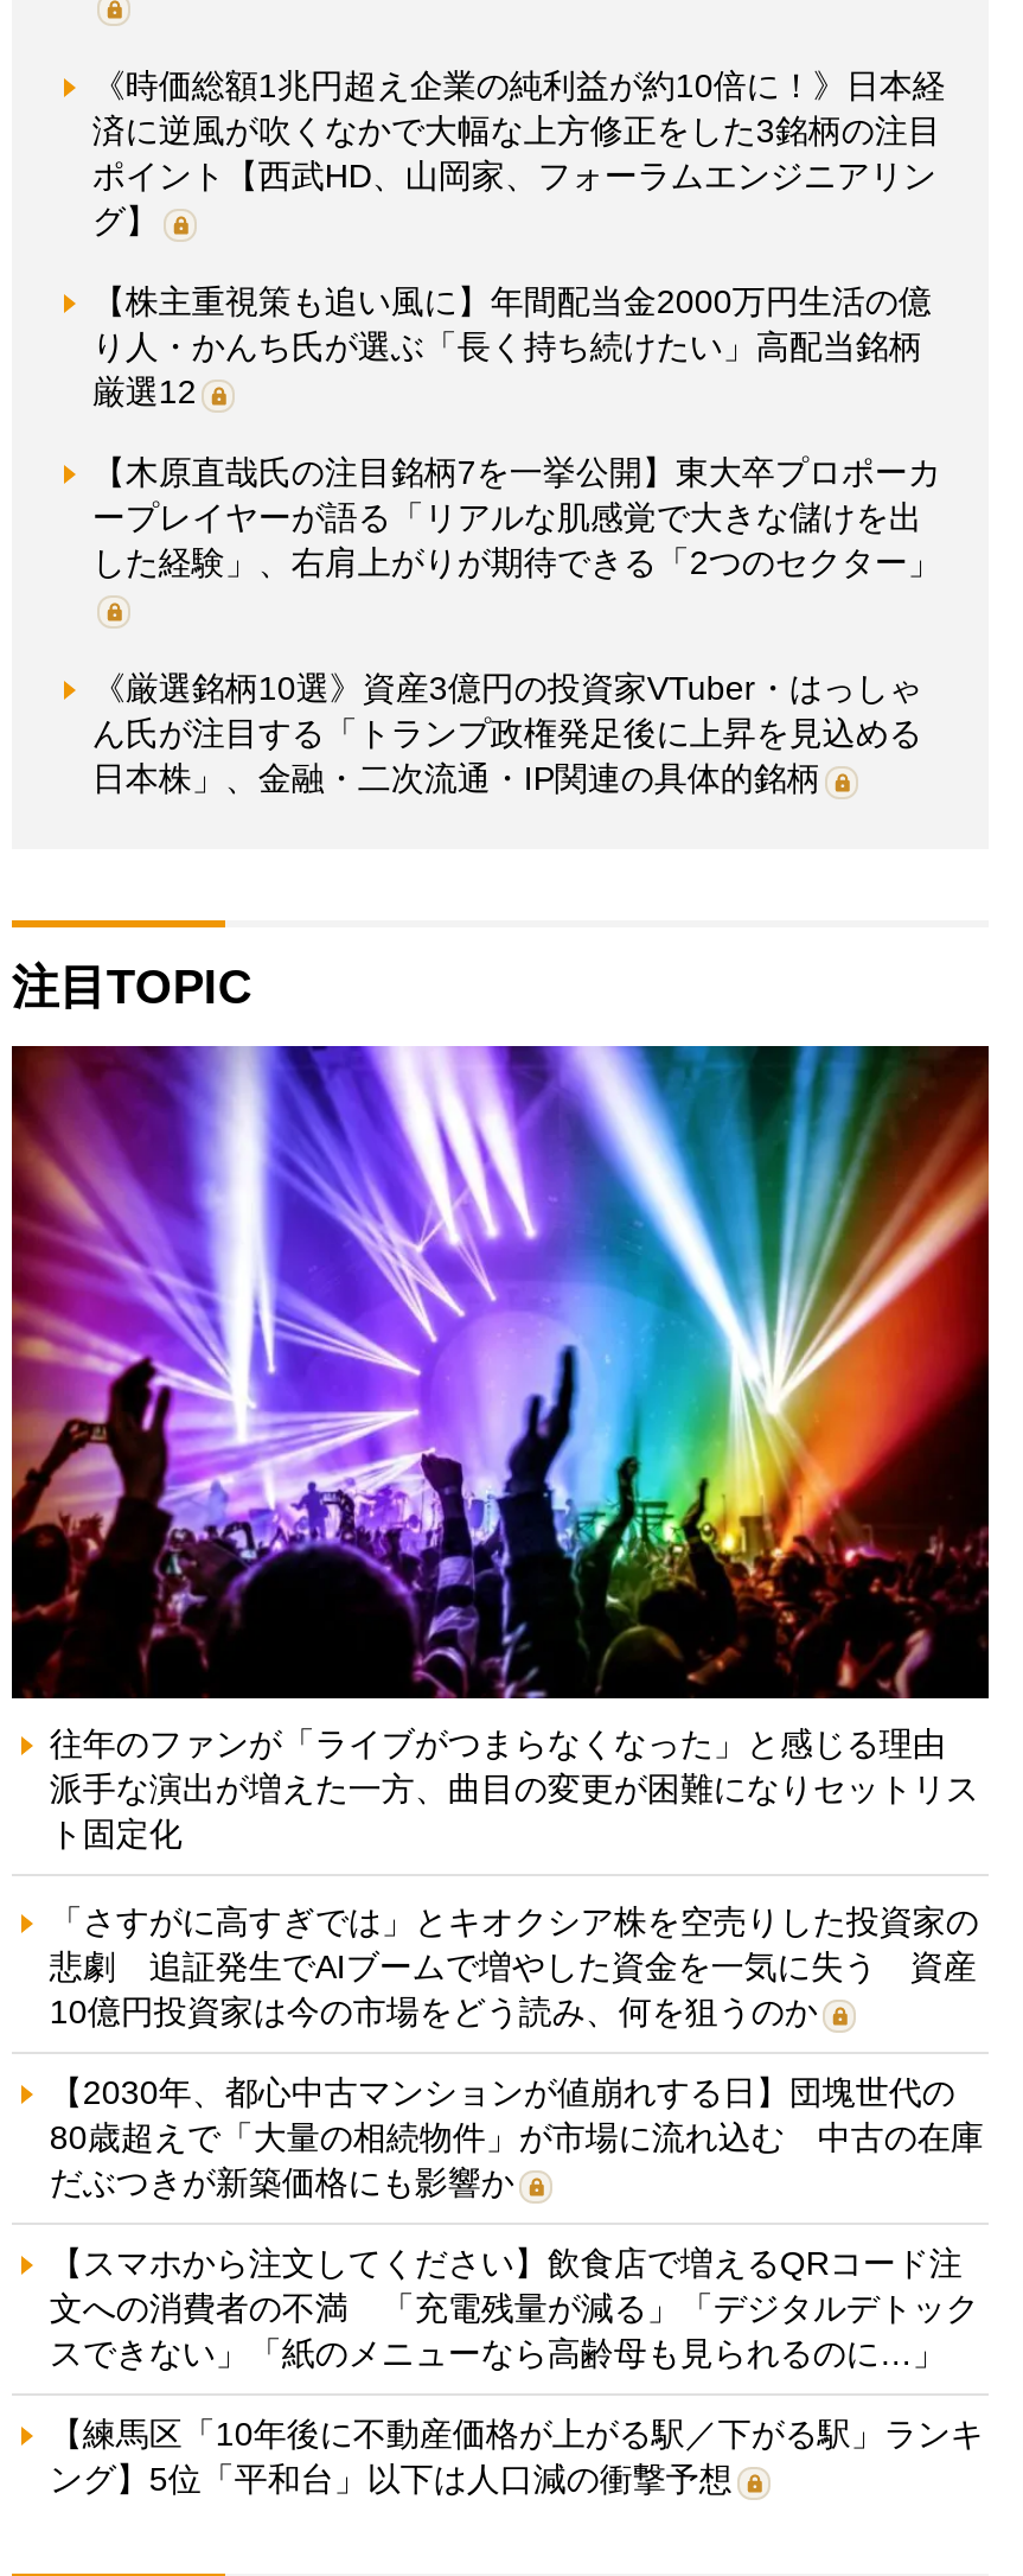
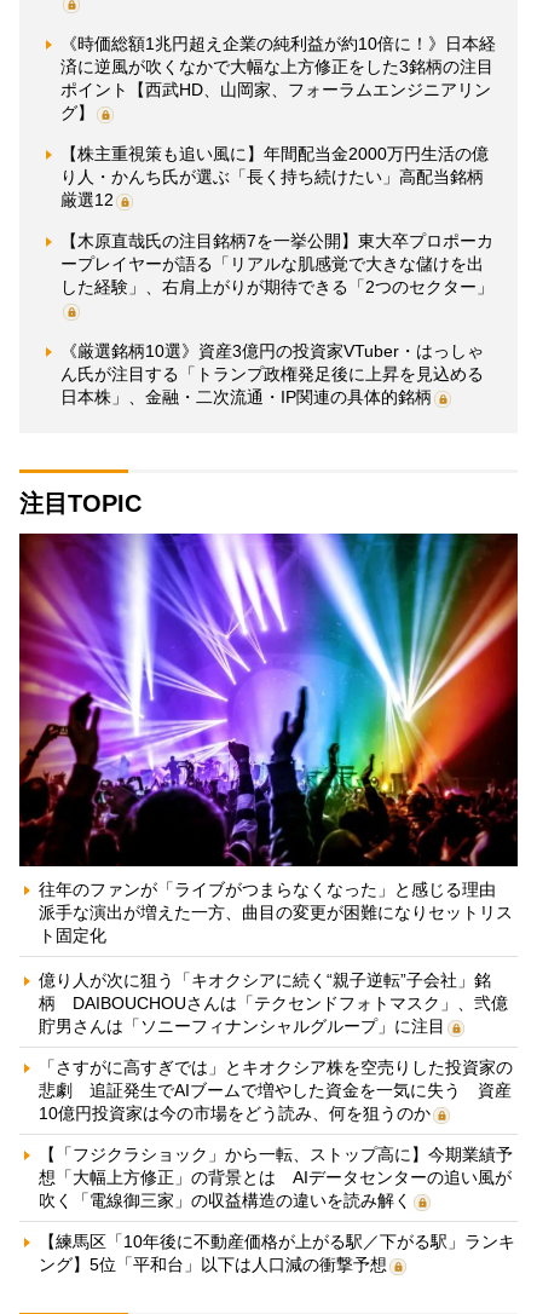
none -> [39,970,508,1035] 億り人が次に狙う「キオクシアに続く“親子逆転”子会社」銘 | 柄 DAIBOUCHOUさんは「テクセンドフォトマスク」、弐億 | 貯男さんは「ソニーフィナンシャルグループ」に注目
moved [50,1902,979,2030] -> [39,1057,513,1123]: 「さすがに高すぎでは」とキオクシア株を空売りした投資家の | 悲劇 追証発生でAIブームで増やした資金を一気に失う 資産 | 10億円投資家は今の市場をどう読み、何を狙うのか
[50,2073,984,2372] 【2030年、都心中古マンションが値崩れする日】団塊世代の | 80歳超えで「大量の相続物件」が市場に流れ込む 中古の在庫 | だぶつきが新築価格にも影響か | 【スマホから注文してください】飲食店で増えるQRコード注 | 文への消費者の不満 「充電残量が減る」「デジタルデトック | スできない」「紙のメニューなら高齢母も見られるのに…」 -> [39,1144,513,1210] 【「フジクラショック」から一転、ストップ高に】今期業績予 | 想「大幅上方修正」の背景とは AIデータセンターの追い風が | 吹く「電線御三家」の収益構造の違いを読み解く

